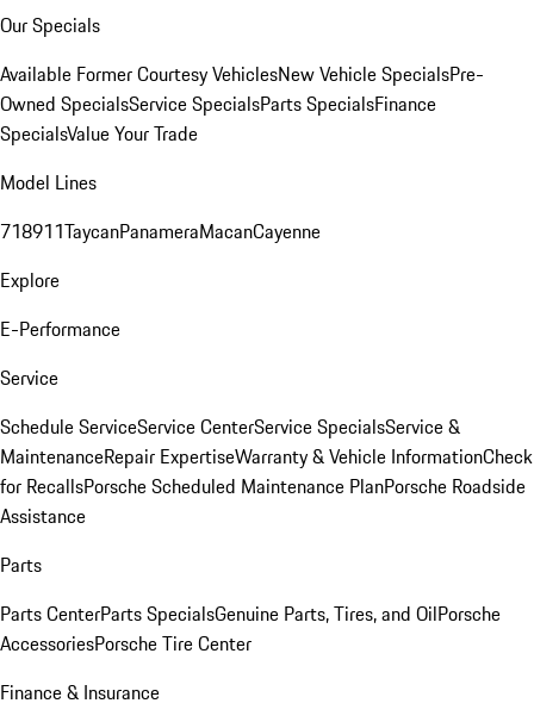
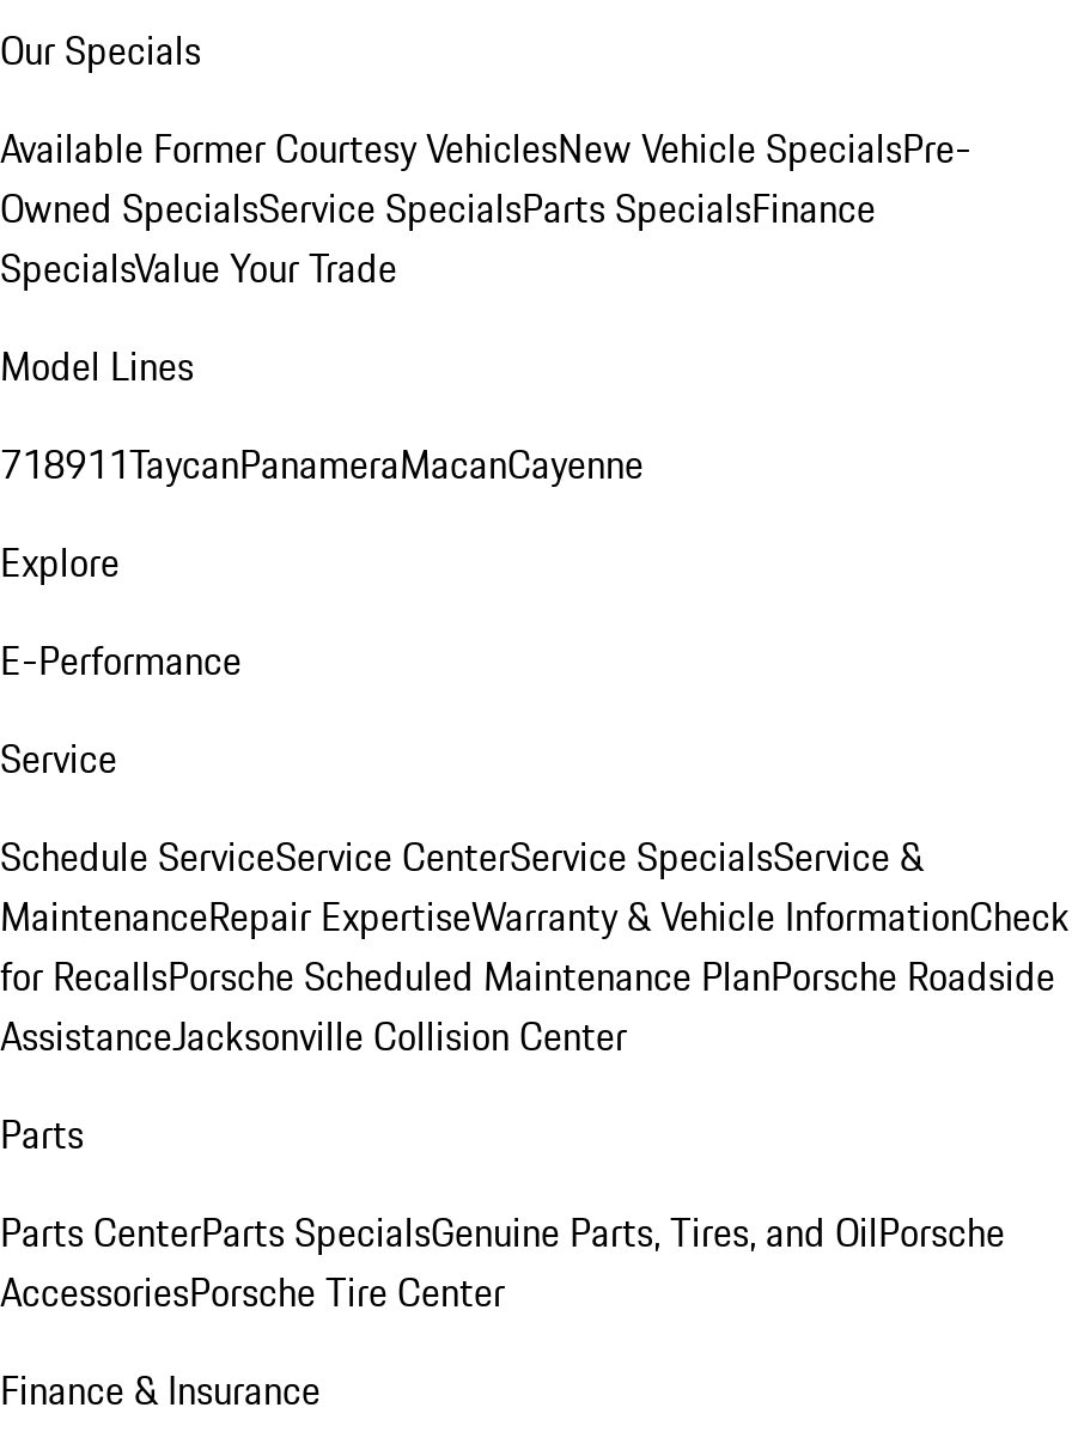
[0,502,86,530] Assistance -> [0,1007,627,1065] AssistanceJacksonville Collision Center

